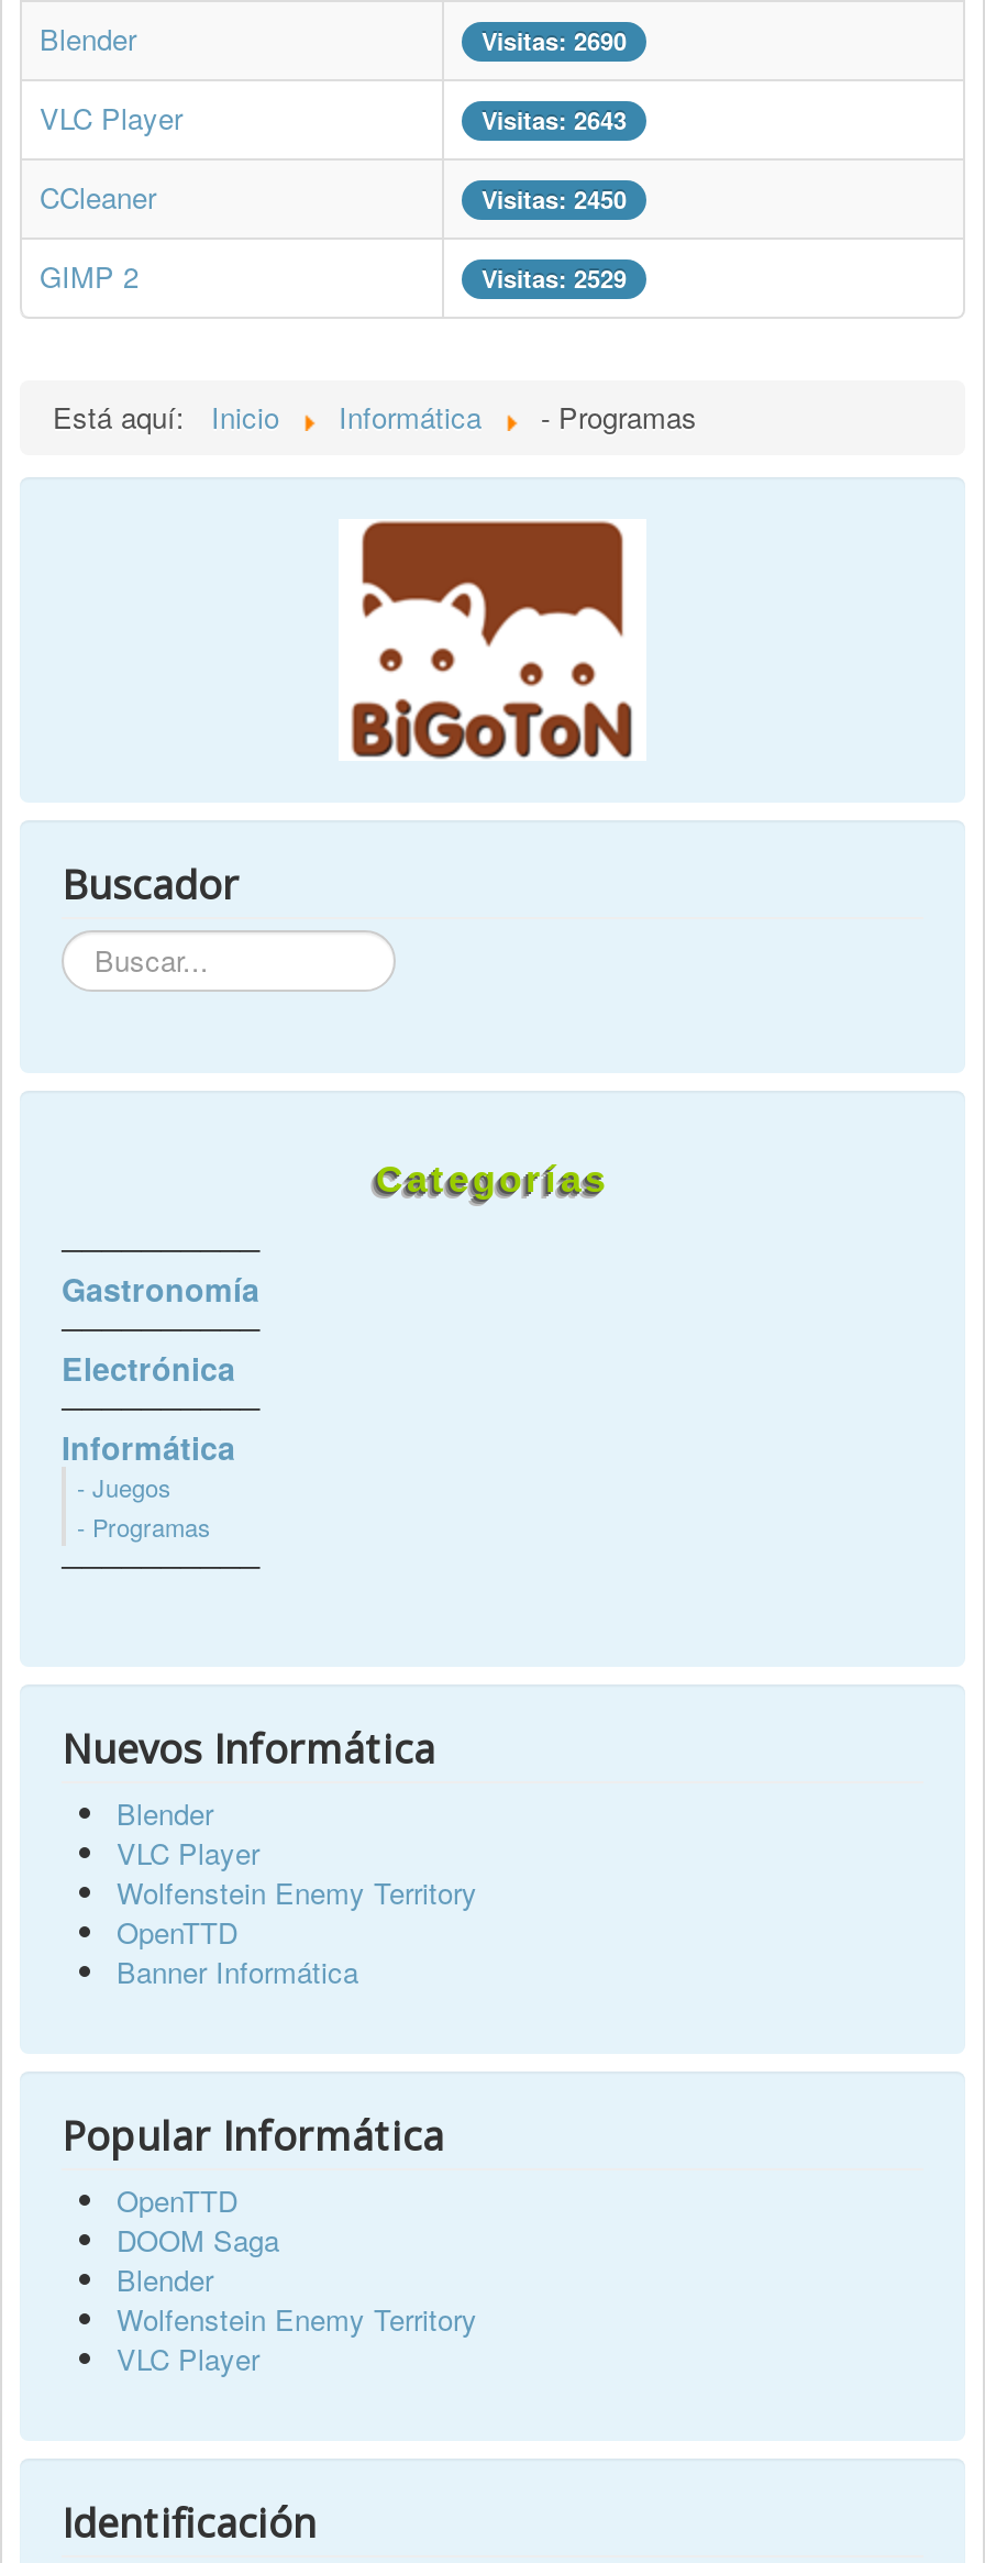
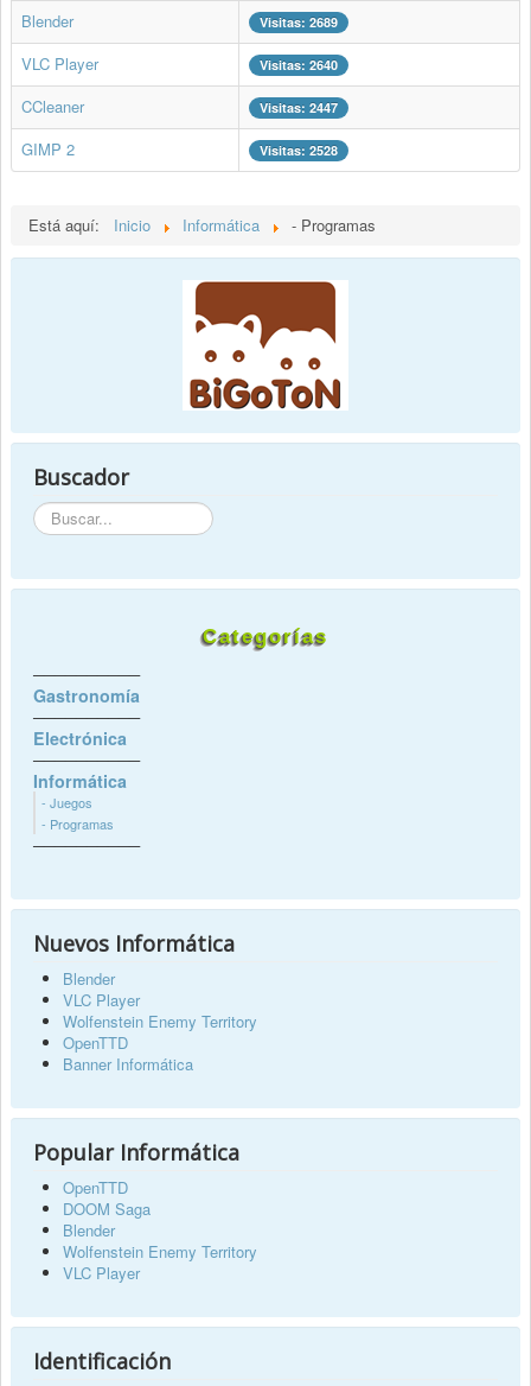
[482,25,627,58] Visitas: 2690 -> [260,13,338,31] Visitas: 2689
[482,104,627,137] Visitas: 2643 -> [260,56,338,74] Visitas: 2640
[482,183,627,216] Visitas: 2450 -> [260,99,338,117] Visitas: 2447
[482,262,627,295] Visitas: 2529 -> [260,142,338,159] Visitas: 2528

